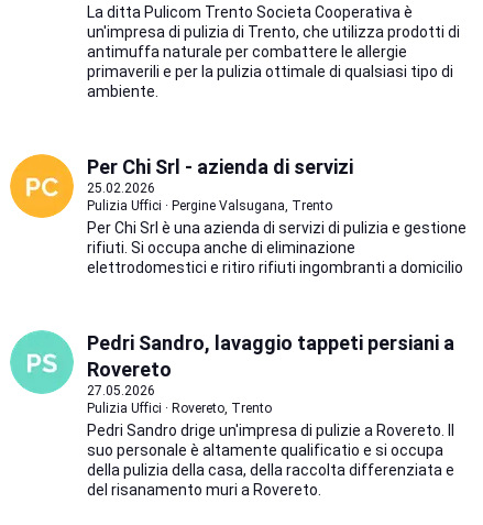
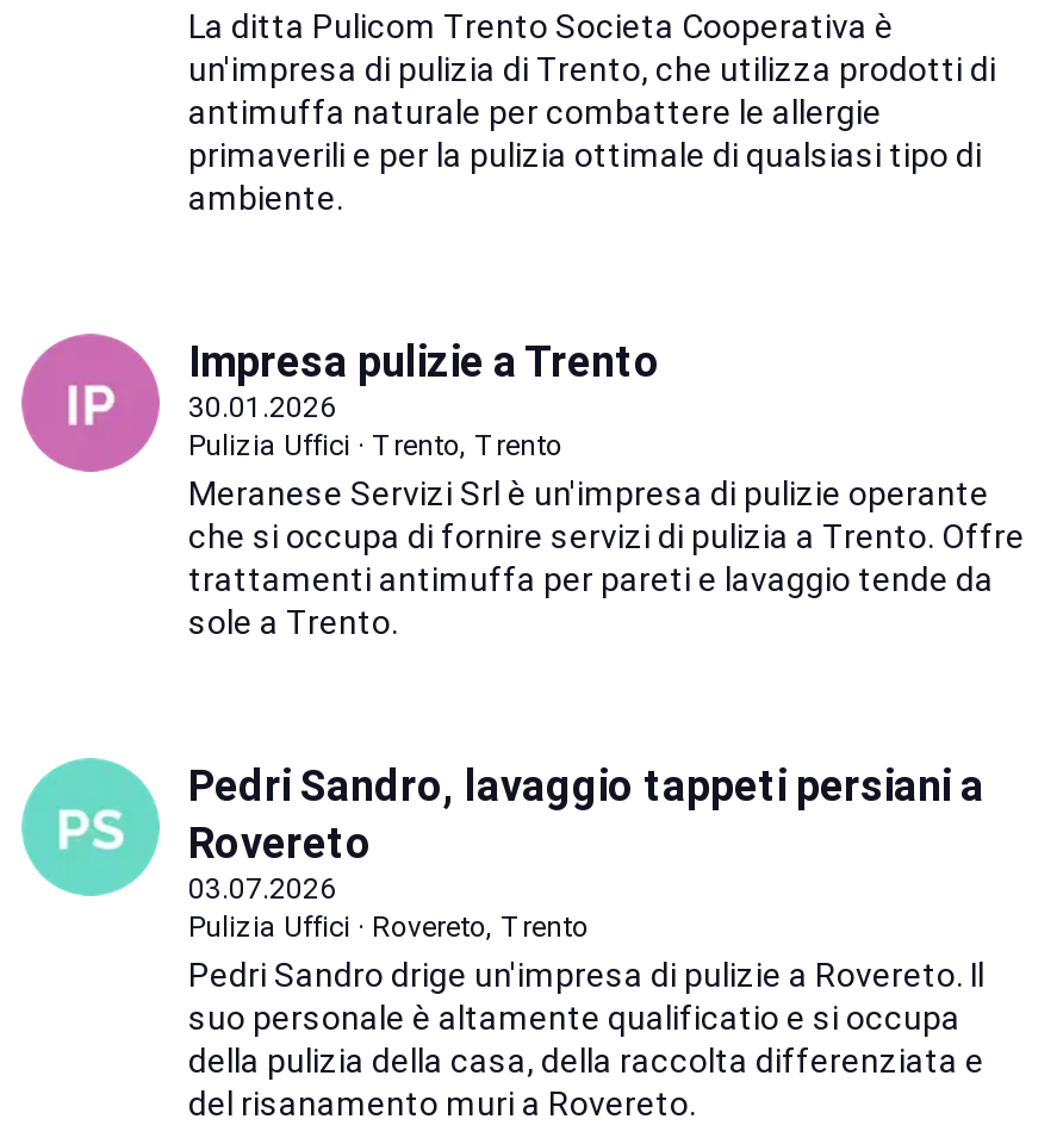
[9,153,466,276] [image] | Per Chi Srl - azienda di servizi | 25.02.2026 | Pulizia Uffici · Pergine Valsugana, Trento | Per Chi Srl è una azienda di servizi di pulizia e gestione | rifiuti. Si occupa anche di eliminazione | elettrodomestici e ritiro rifiuti ingombranti a domicilio -> [19,331,1025,641] [image] | Impresa pulizie a Trento | 30.01.2026 | Pulizia Uffici · Trento, Trento | Meranese Servizi Srl è un'impresa di pulizie operante | che si occupa di fornire servizi di pulizia a Trento. Offre | trattamenti antimuffa per pareti e lavaggio tende da | sole a Trento.
[87,383,155,398] 27.05.2026 -> [188,872,336,905] 03.07.2026

